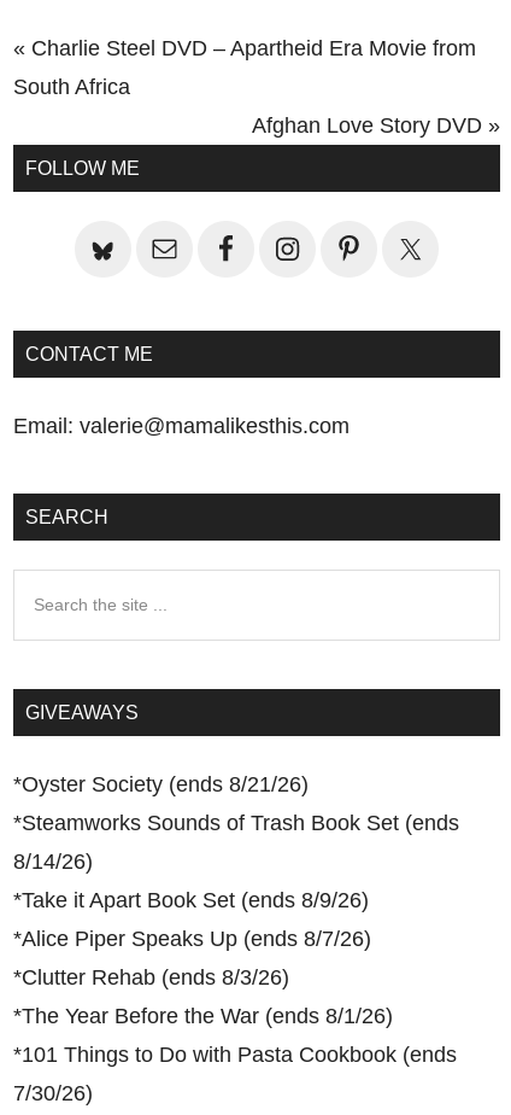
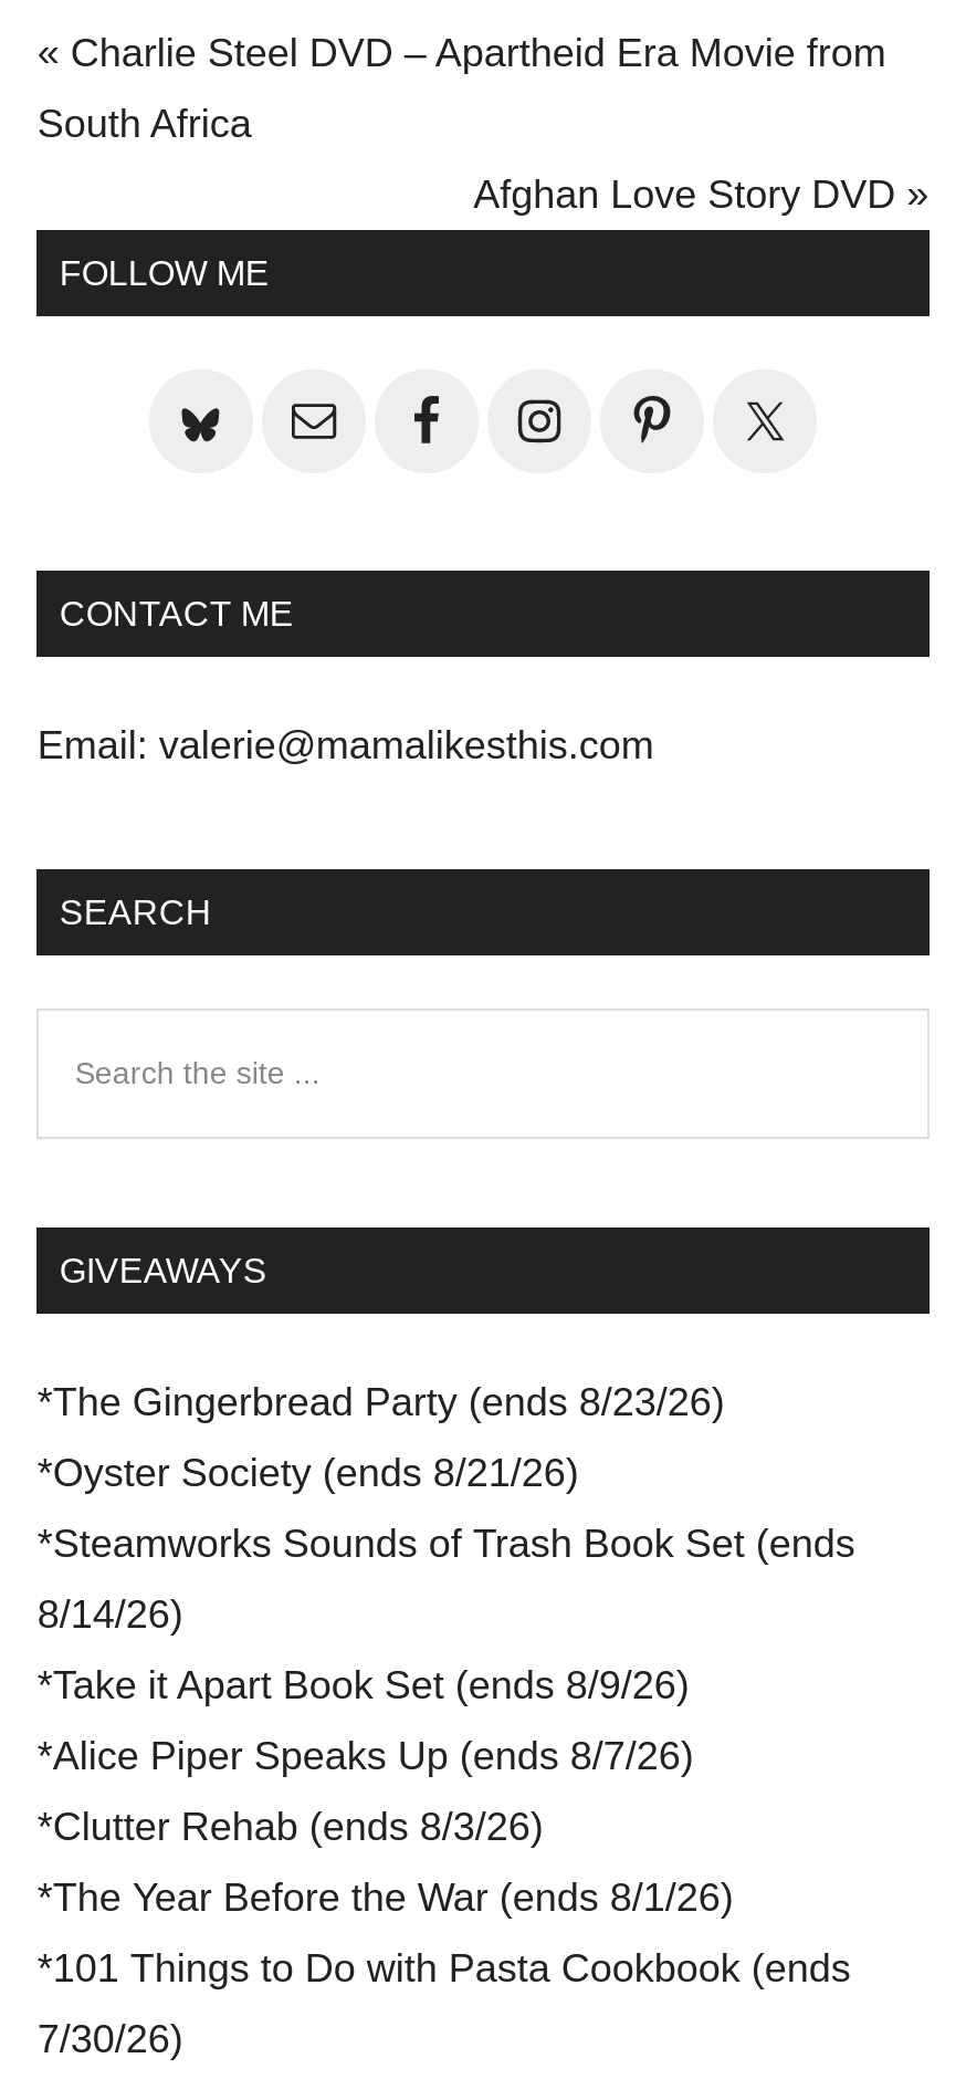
none -> [37,1379,725,1423] *The Gingerbread Party (ends 8/23/26)

